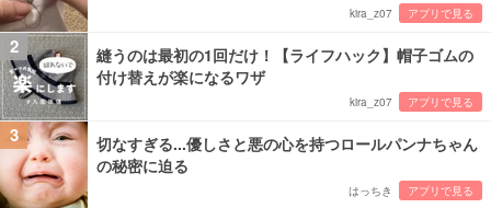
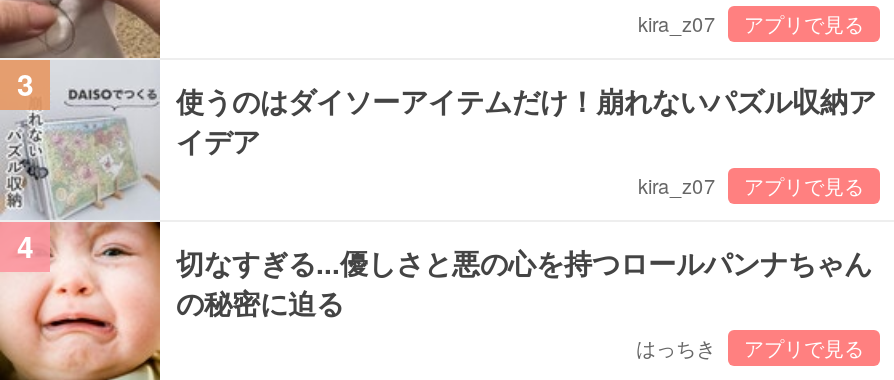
[3,32,473,122] [image] | 2 | 縫うのは最初の1回だけ！【ライフハック】帽子ゴムの | 付け替えが楽になるワザ -> [6,58,876,222] [image] | 3 | 使うのはダイソーアイテムだけ！崩れないパズル収納ア | イデア
[9,123,18,147] 3 -> [17,224,33,268] 4

